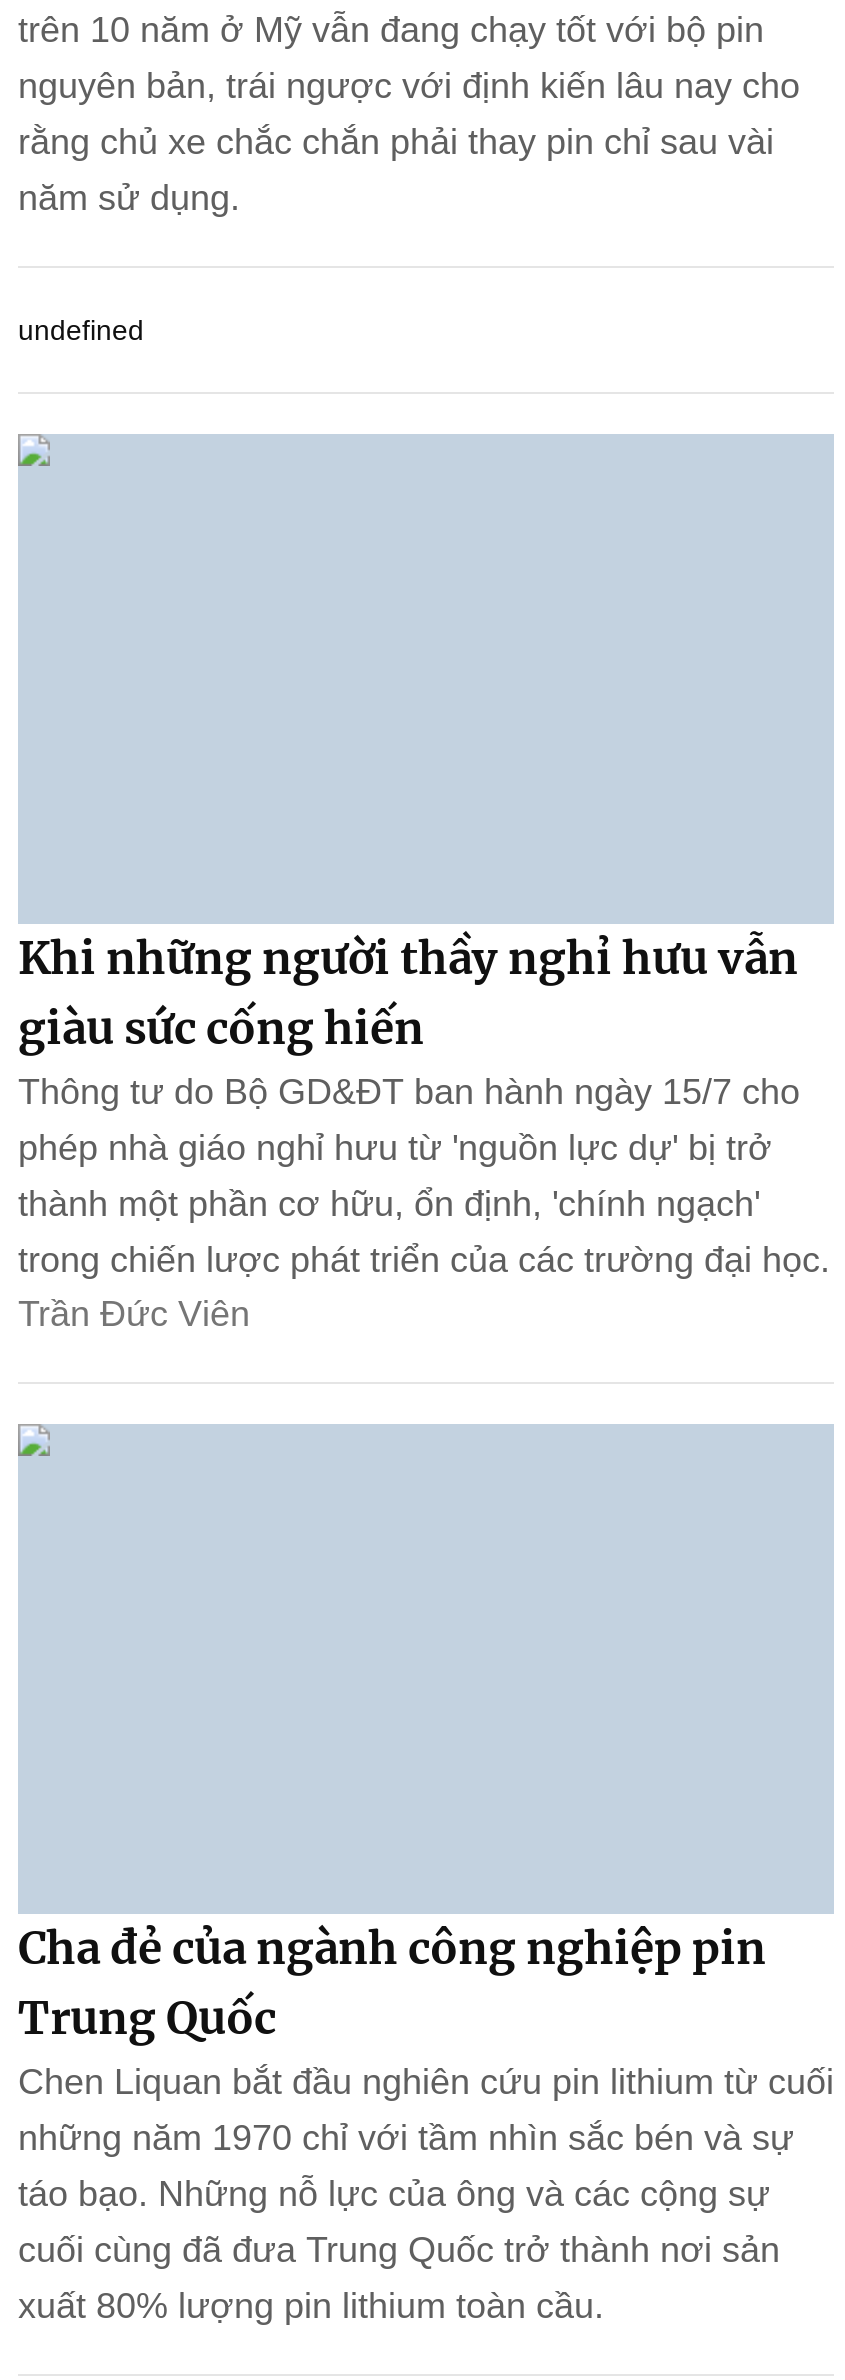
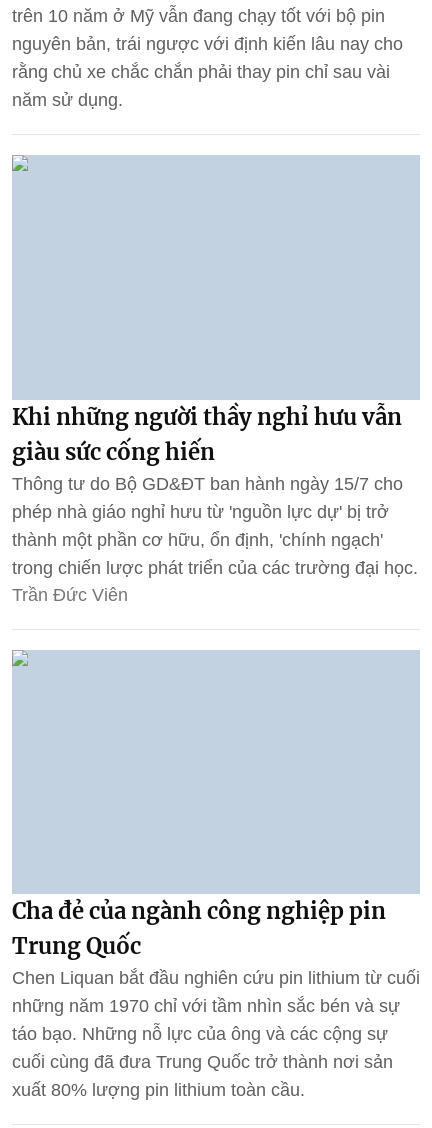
[18,314,144,346] undefined -> none

